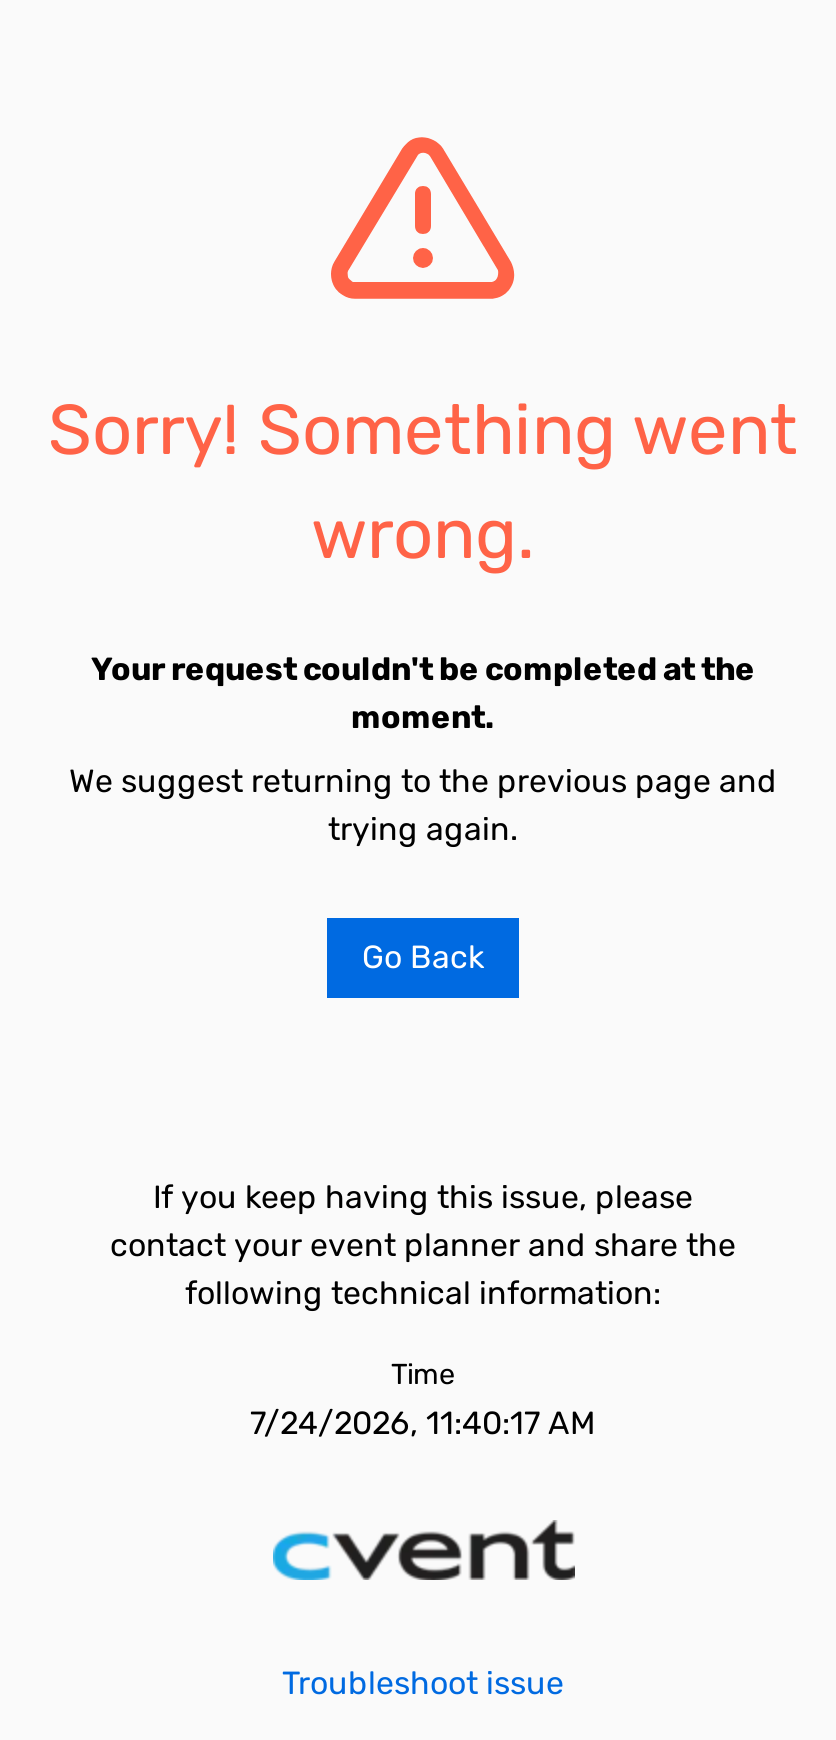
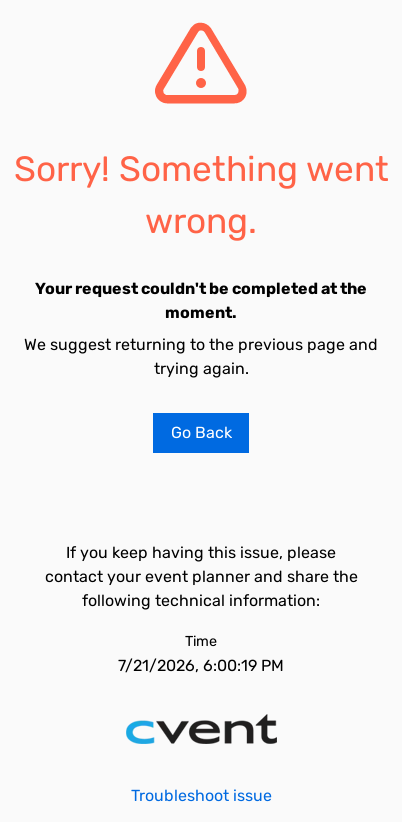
[250,1404,596,1442] 7/24/2026, 11:40:17 AM -> [118,656,284,675] 7/21/2026, 6:00:19 PM

